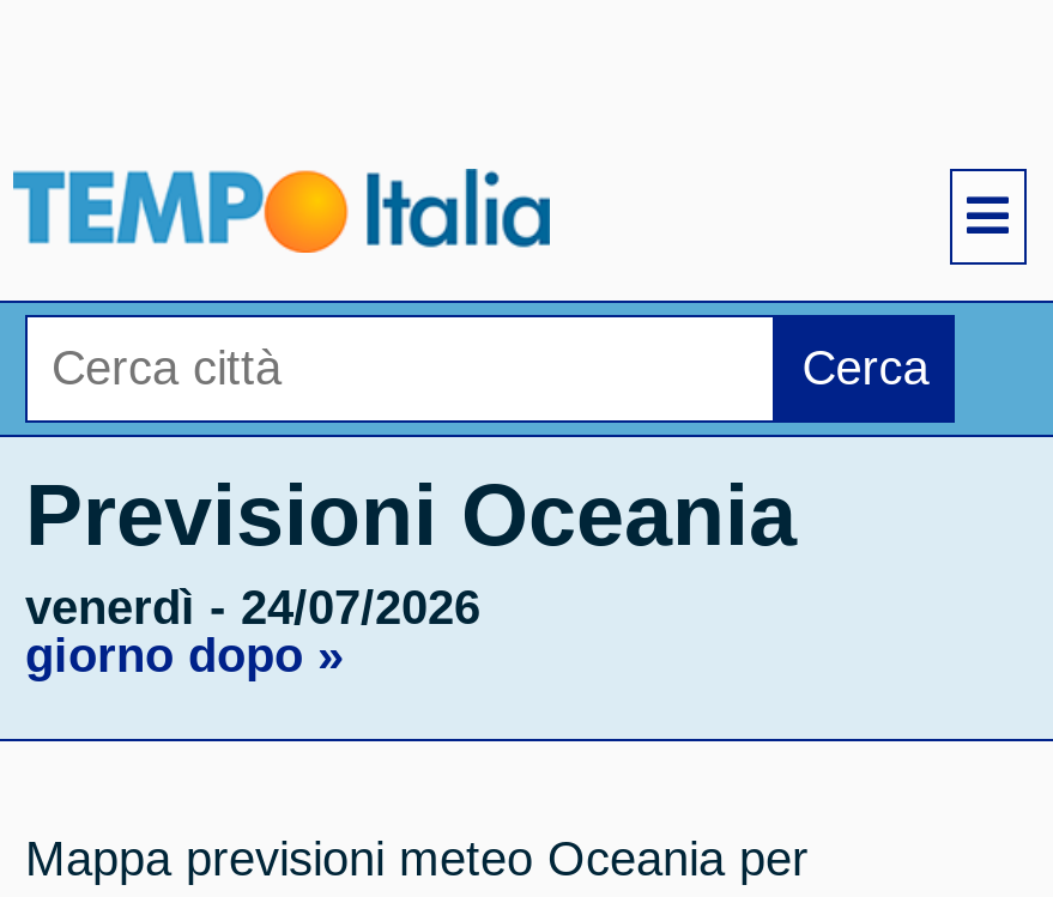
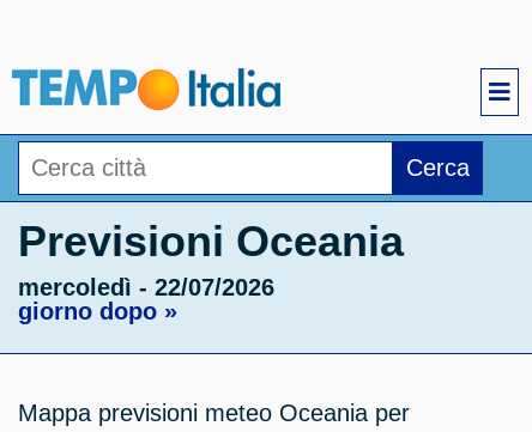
[25,581,480,634] venerdì - 24/07/2026 -> [18,274,274,300] mercoledì - 22/07/2026

